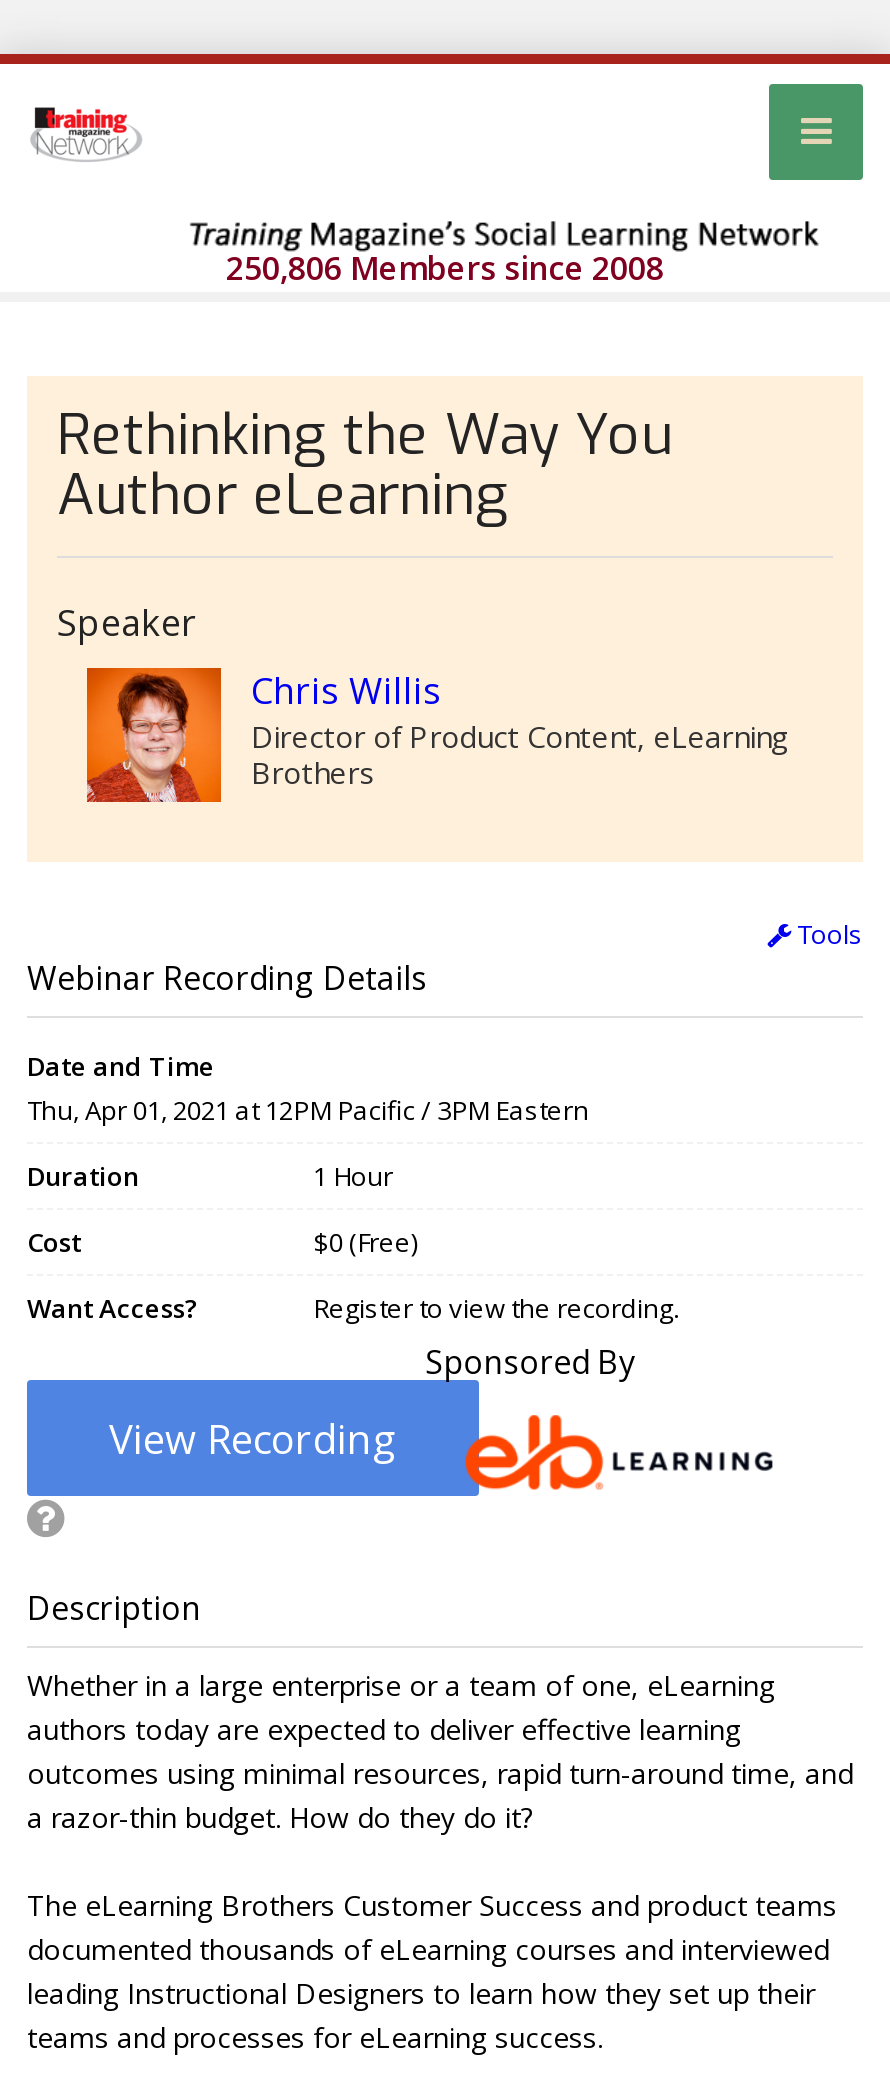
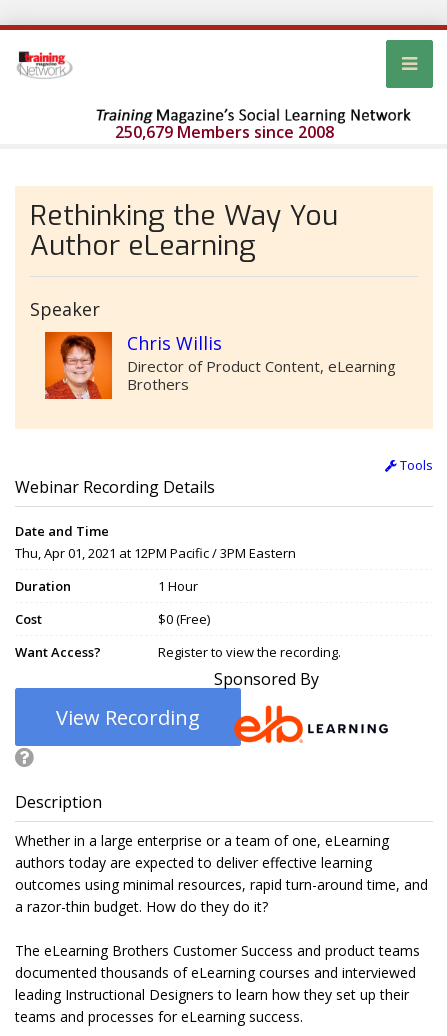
[226,246,664,290] 250,806 Members since 2008 -> [114,121,333,143] 250,679 Members since 2008

